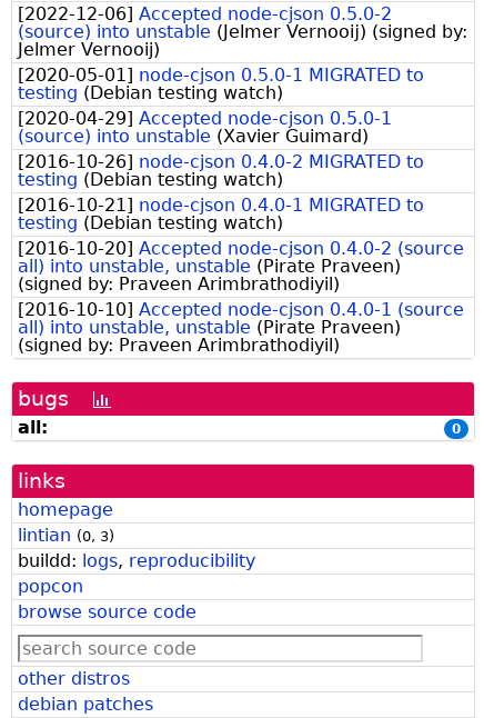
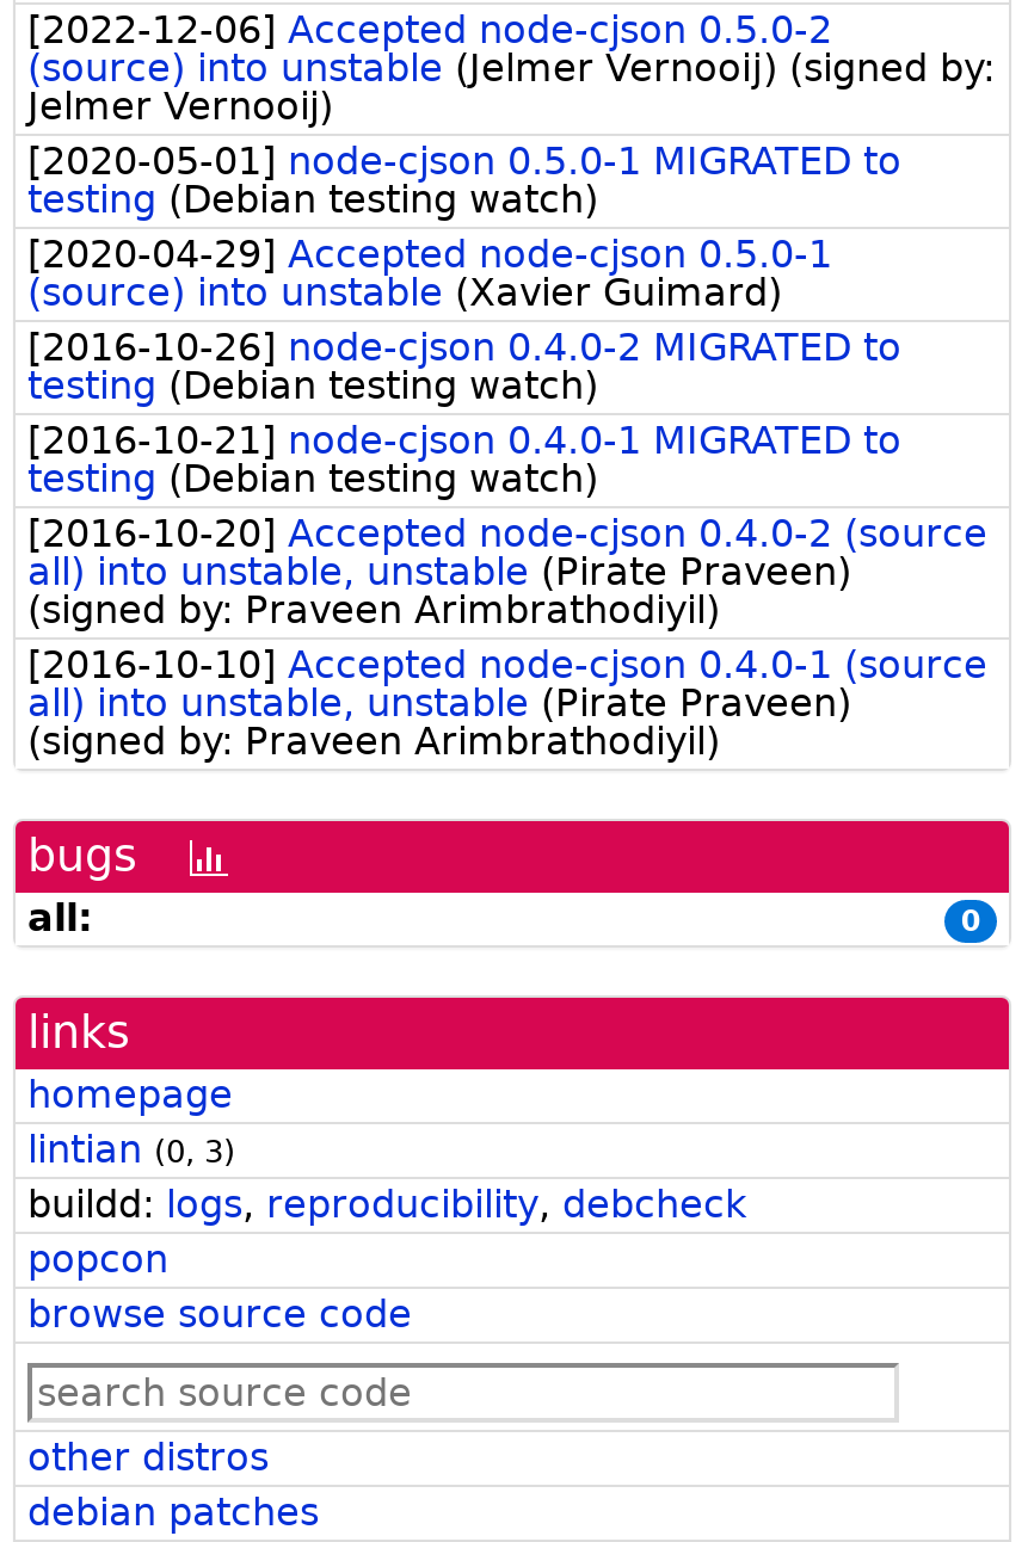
[18,550,255,571] buildd: logs, reproducibility -> [27,1182,746,1227] buildd: logs, reproducibility, debcheck

